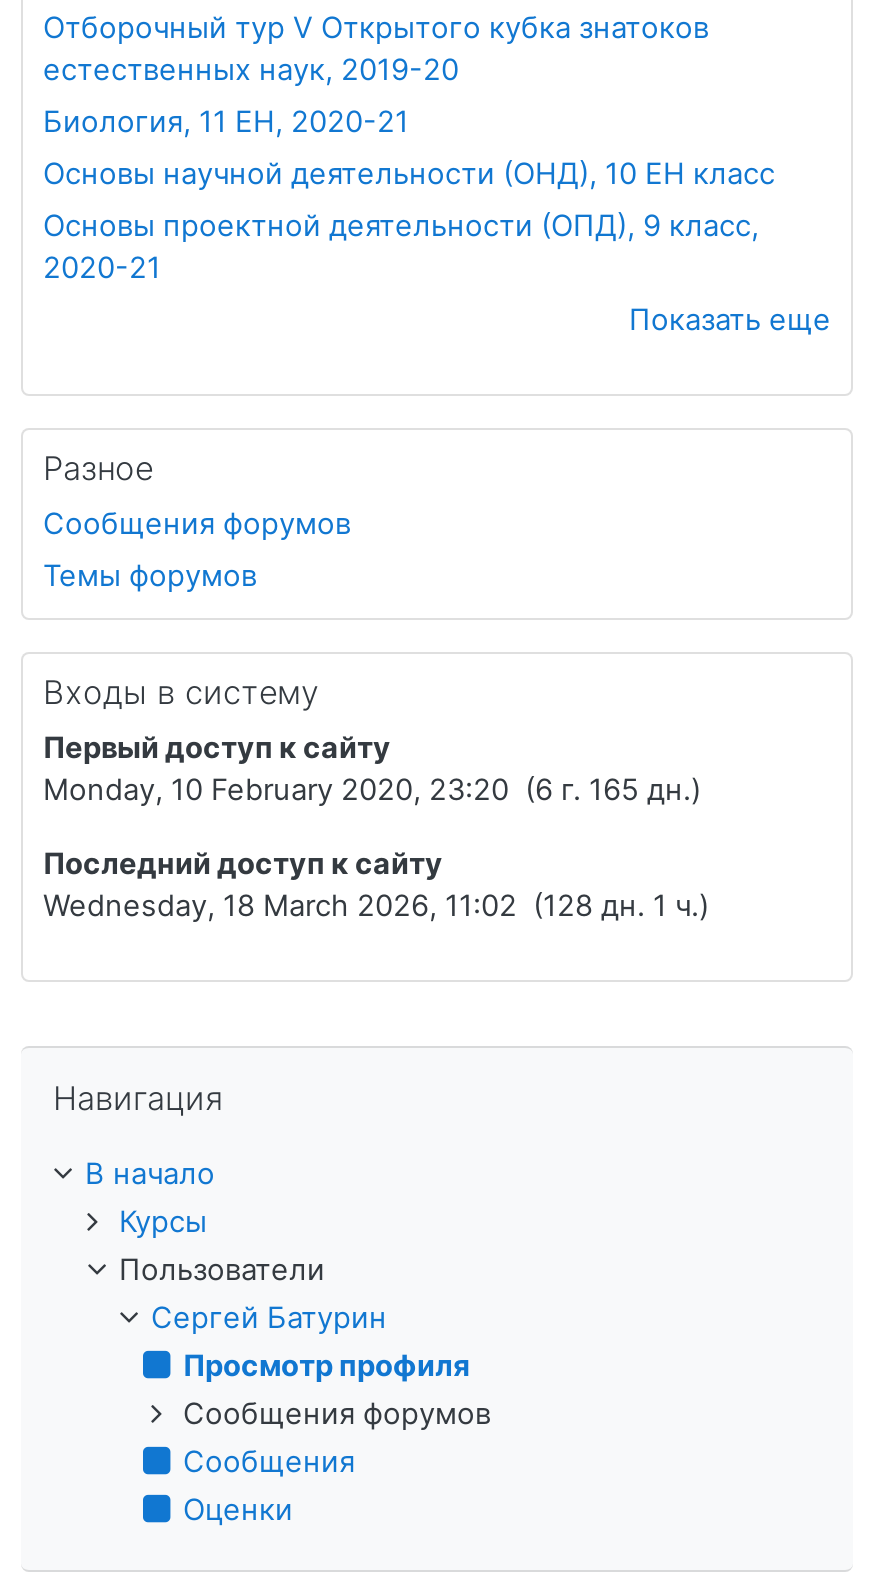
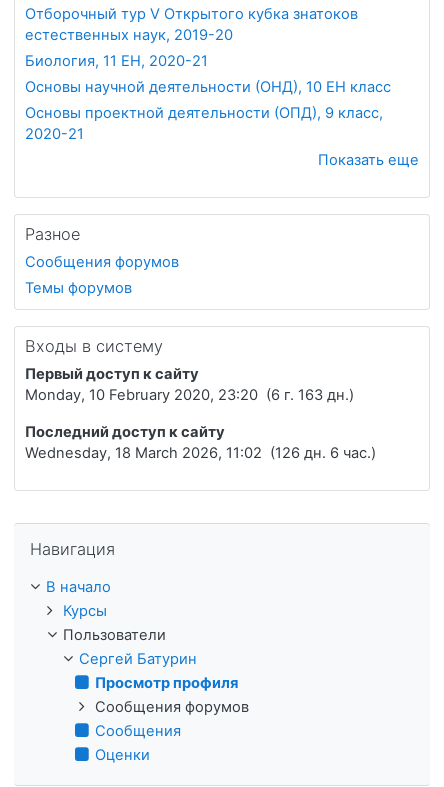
[43,772,701,808] Monday, 10 February 2020, 23:20 (6 г. 165 дн.) -> [25,386,354,404] Monday, 10 February 2020, 23:20 (6 г. 163 дн.)
[43,888,709,924] Wednesday, 18 March 2026, 11:02 (128 дн. 1 ч.) -> [25,444,376,462] Wednesday, 18 March 2026, 11:02 (126 дн. 6 час.)

